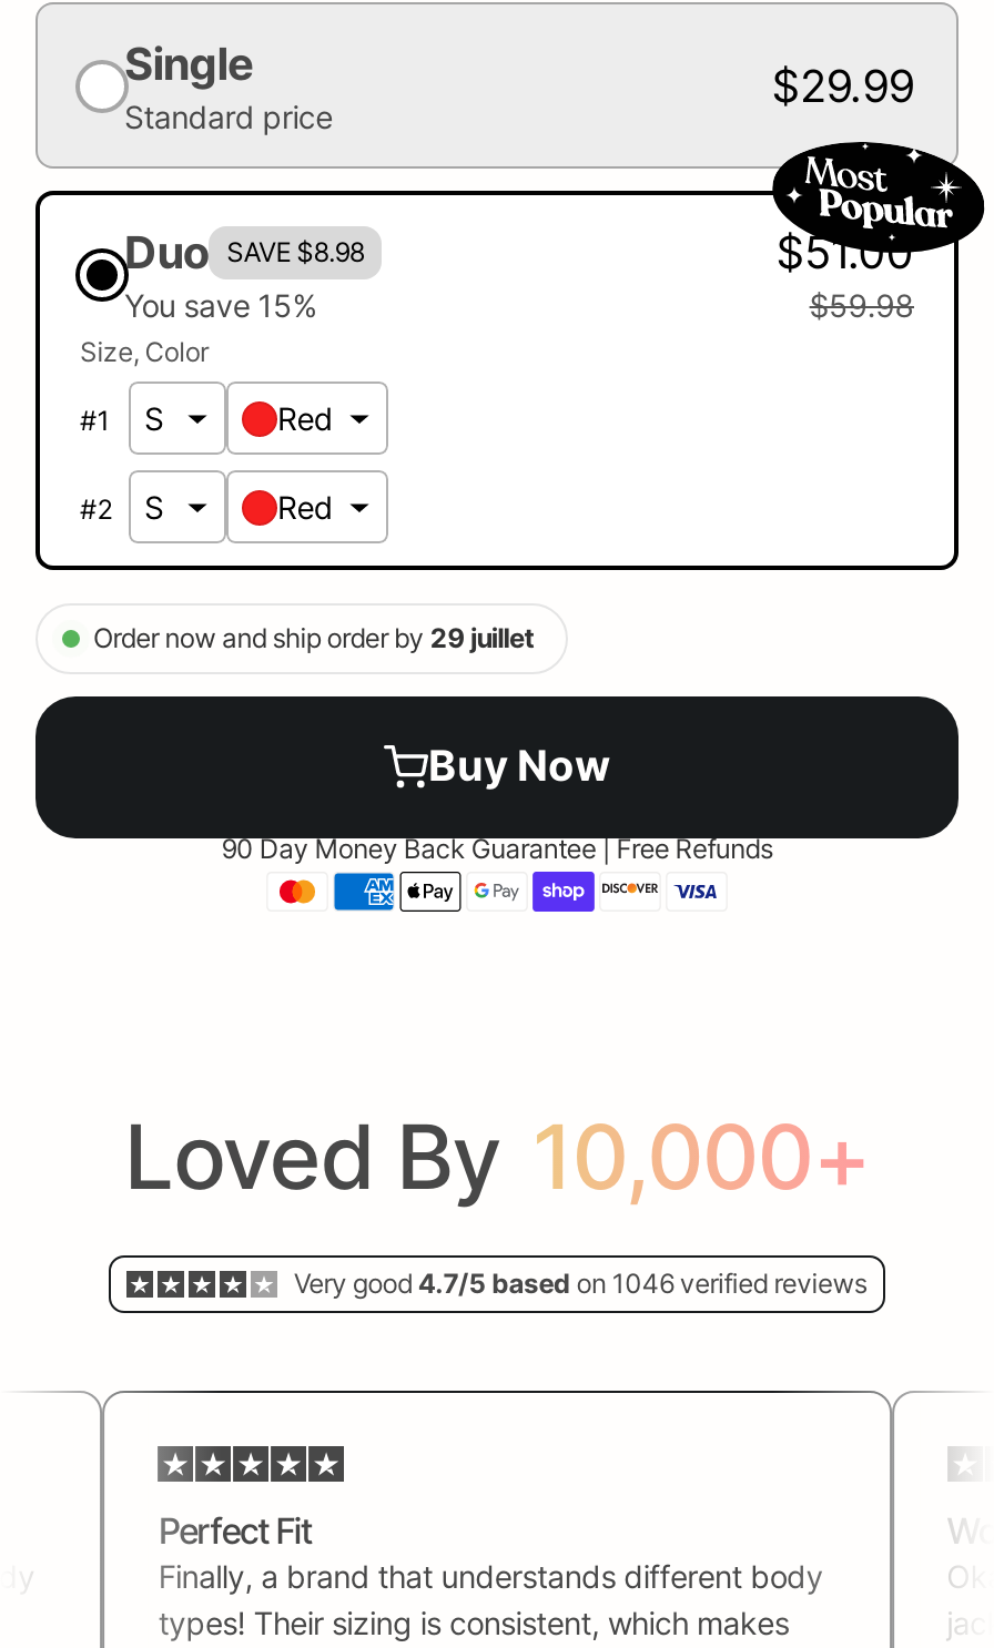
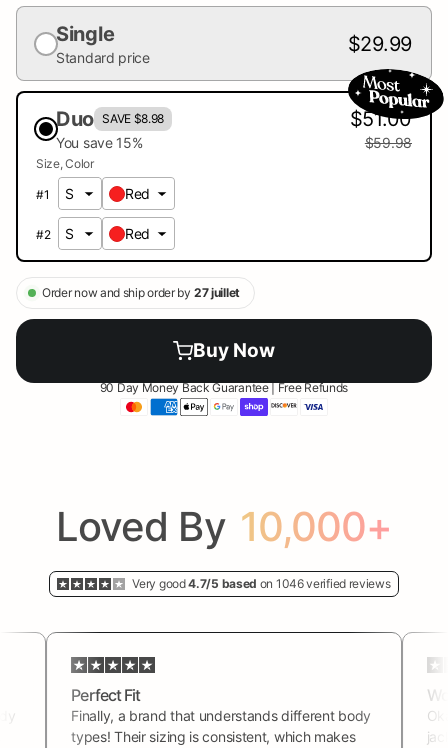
[93,622,534,655] Order now and ship order by 29 juillet -> [42,285,240,300] Order now and ship order by 27 juillet

